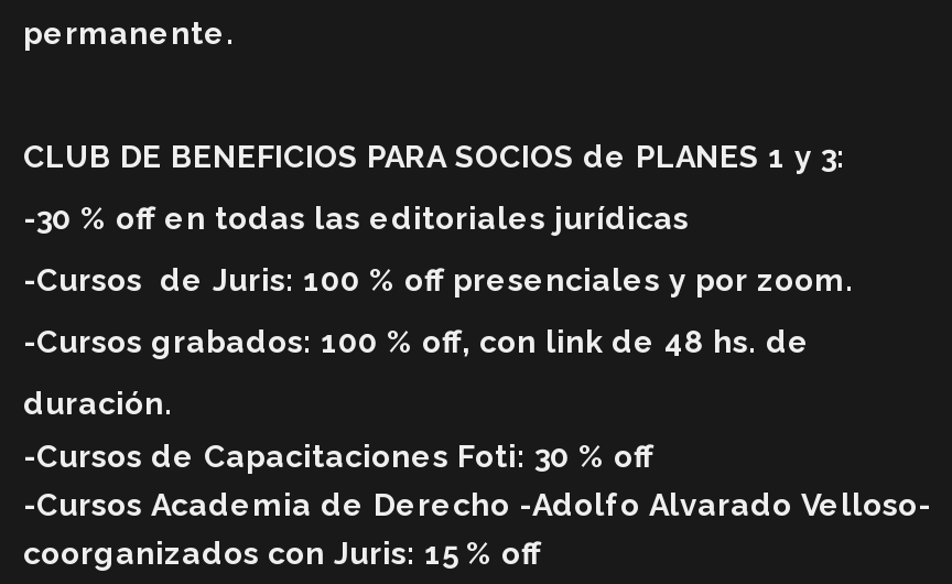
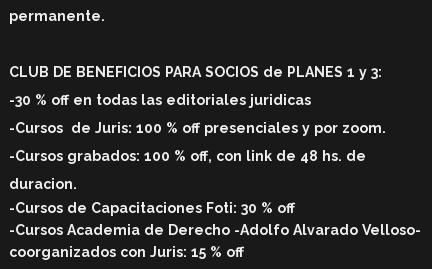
[23,201,689,236] -30 % off en todas las editoriales jurídicas -> [9,92,311,108] -30 % off en todas las editoriales juridicas
[23,386,173,421] duración. -> [9,176,77,192] duracion.

